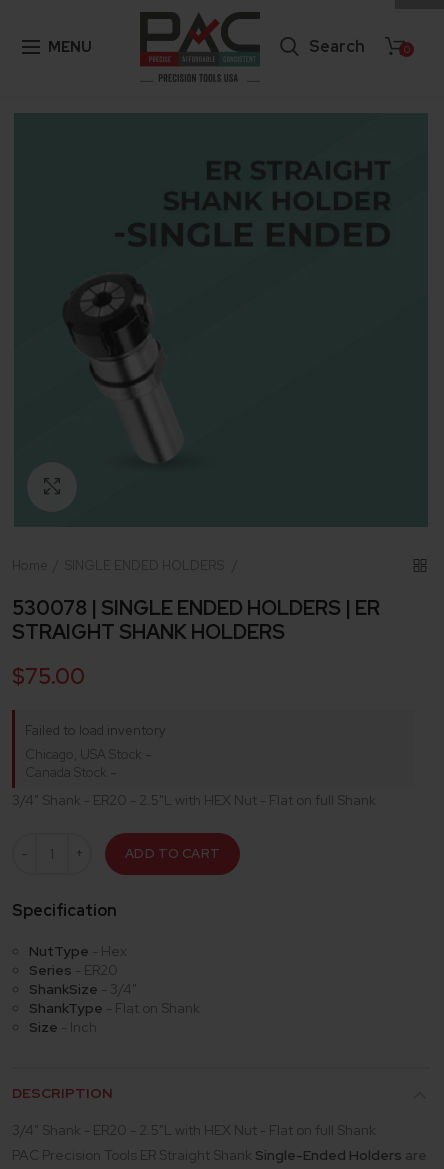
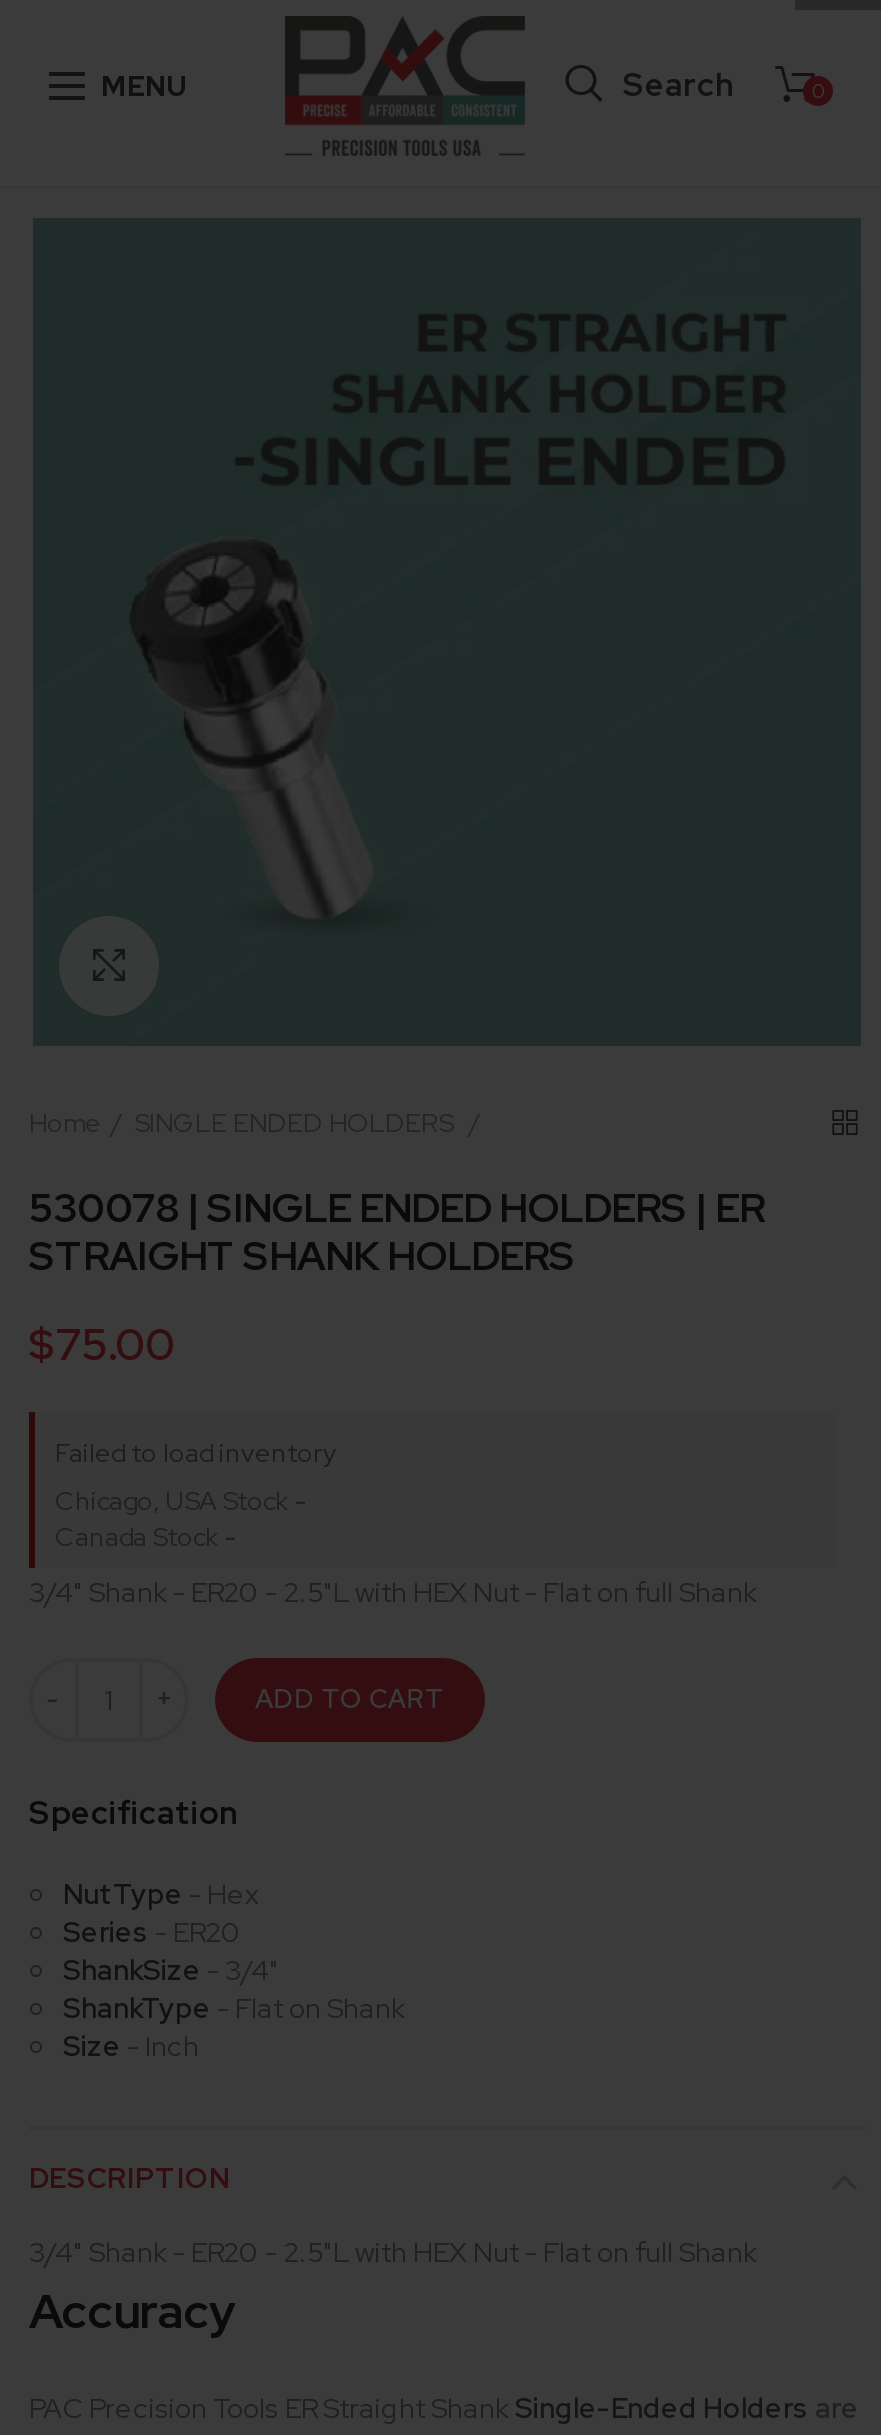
none -> [29,2280,235,2342] Accuracy

